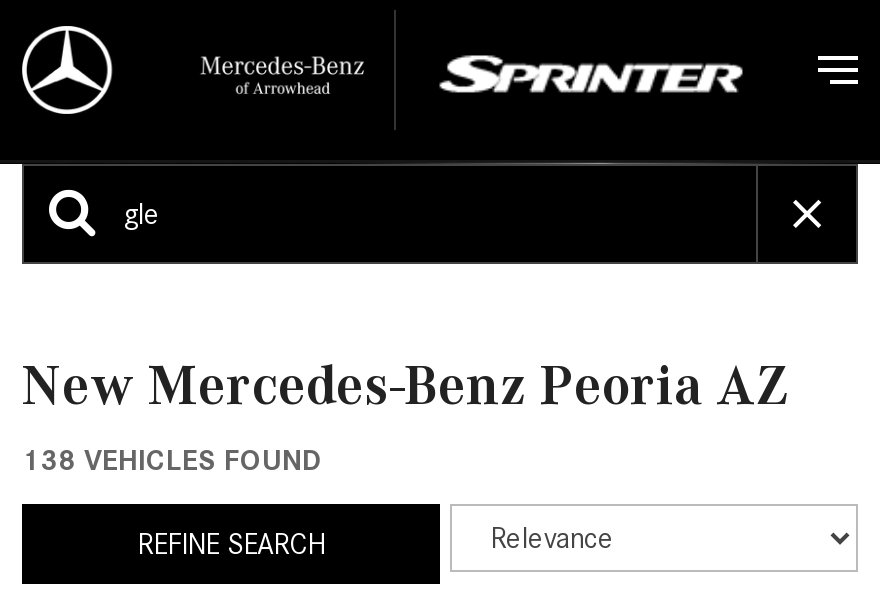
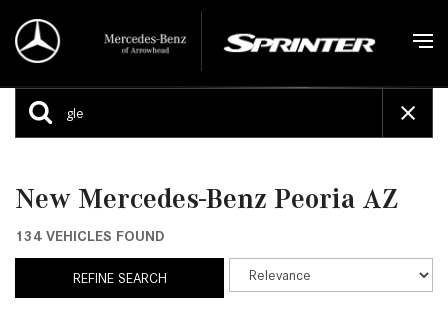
[22,444,320,476] 138 VEHICLES FOUND -> [15,228,164,244] 134 VEHICLES FOUND

